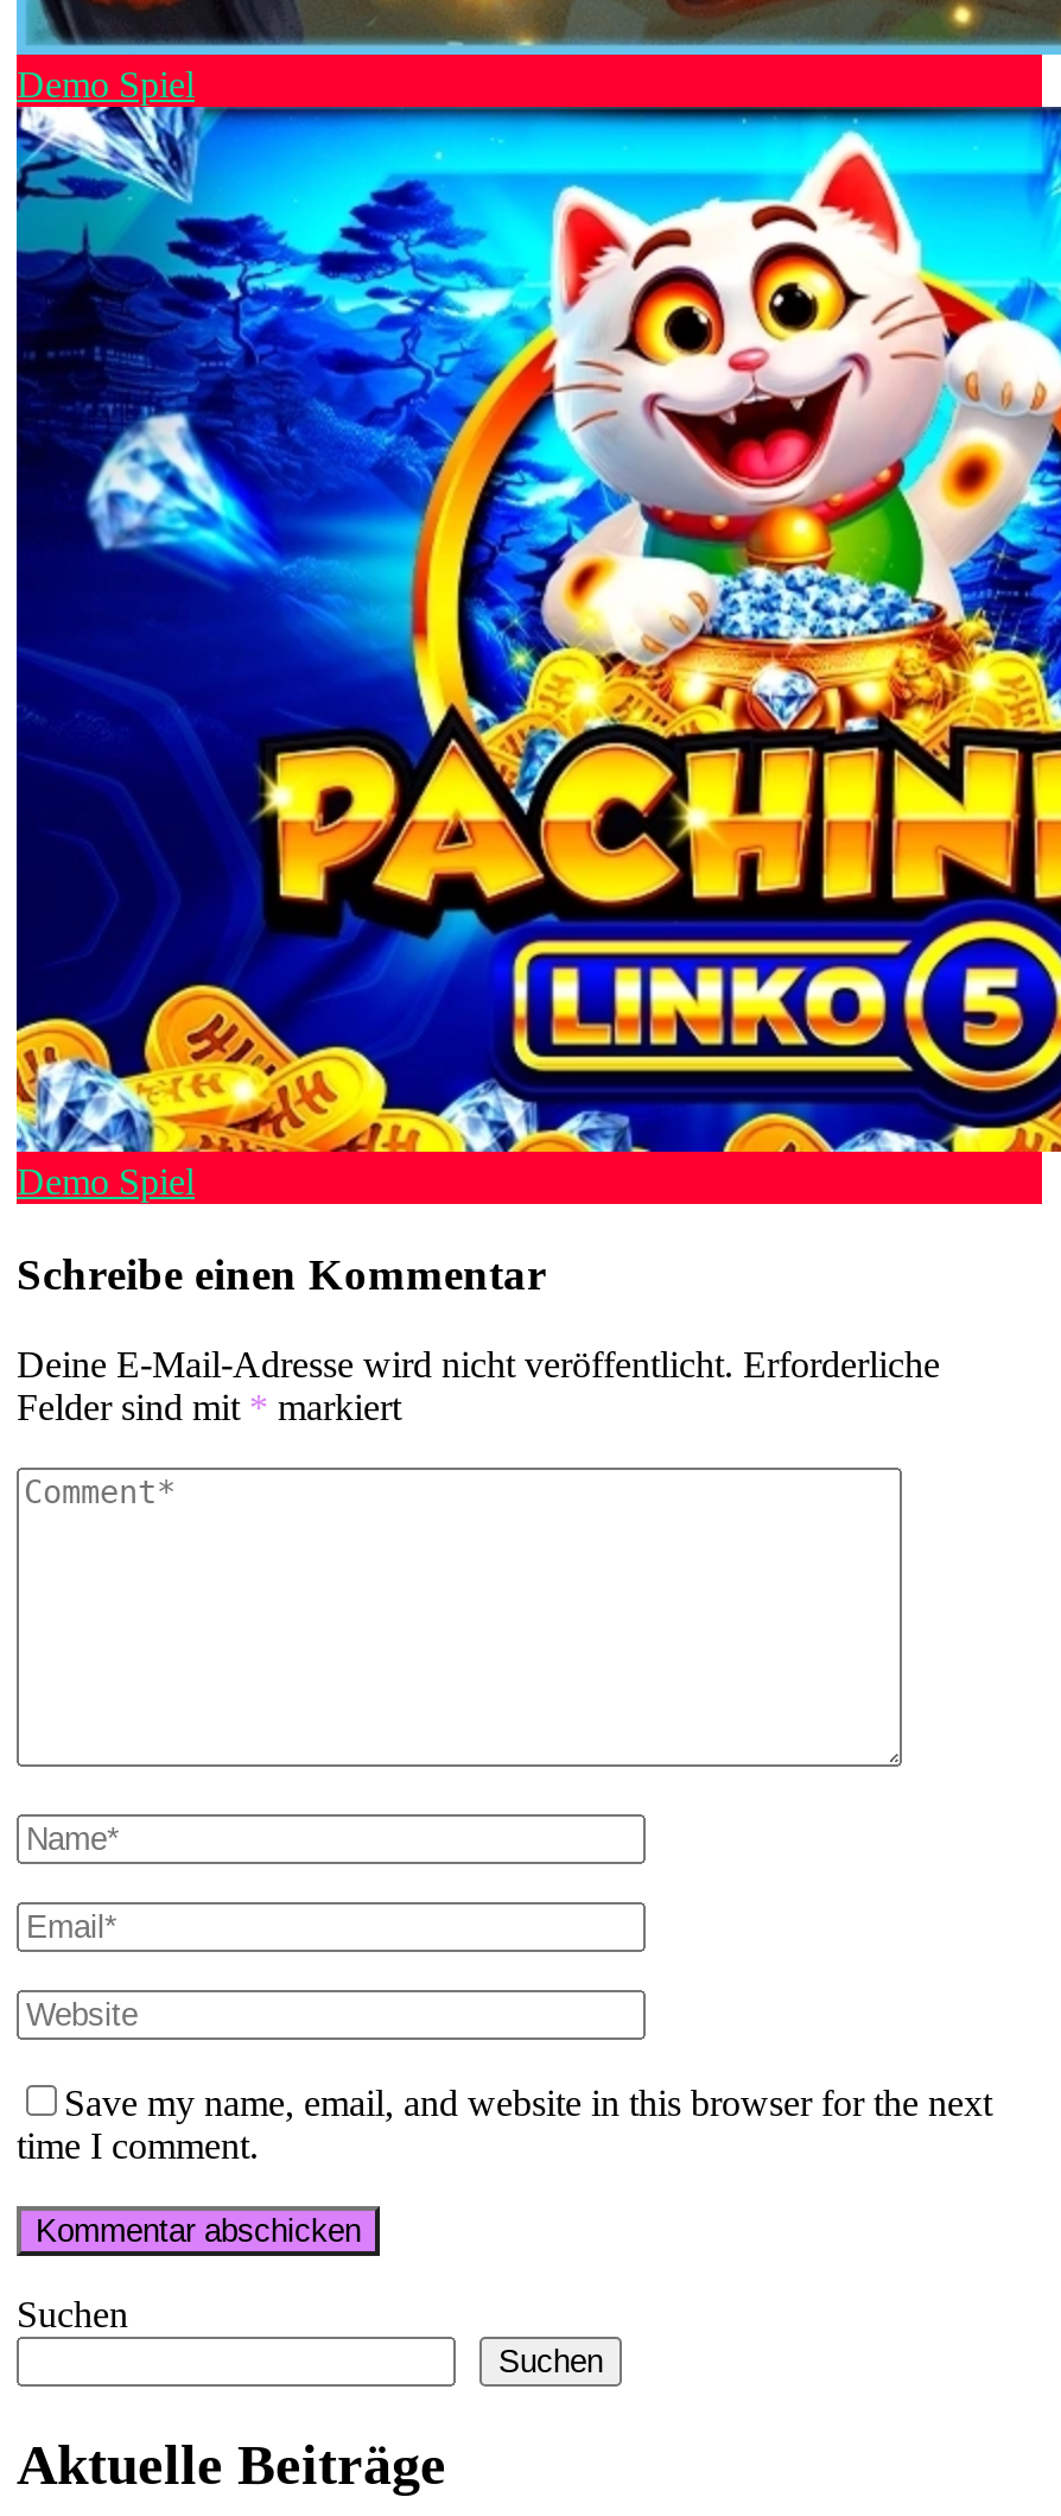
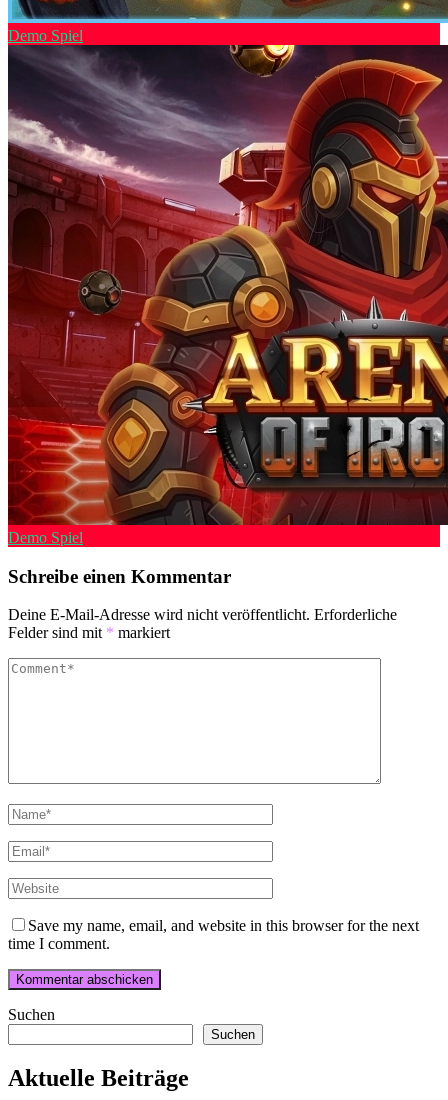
[14,104,1054,1154] [image] -> [7,44,445,526] [image]

